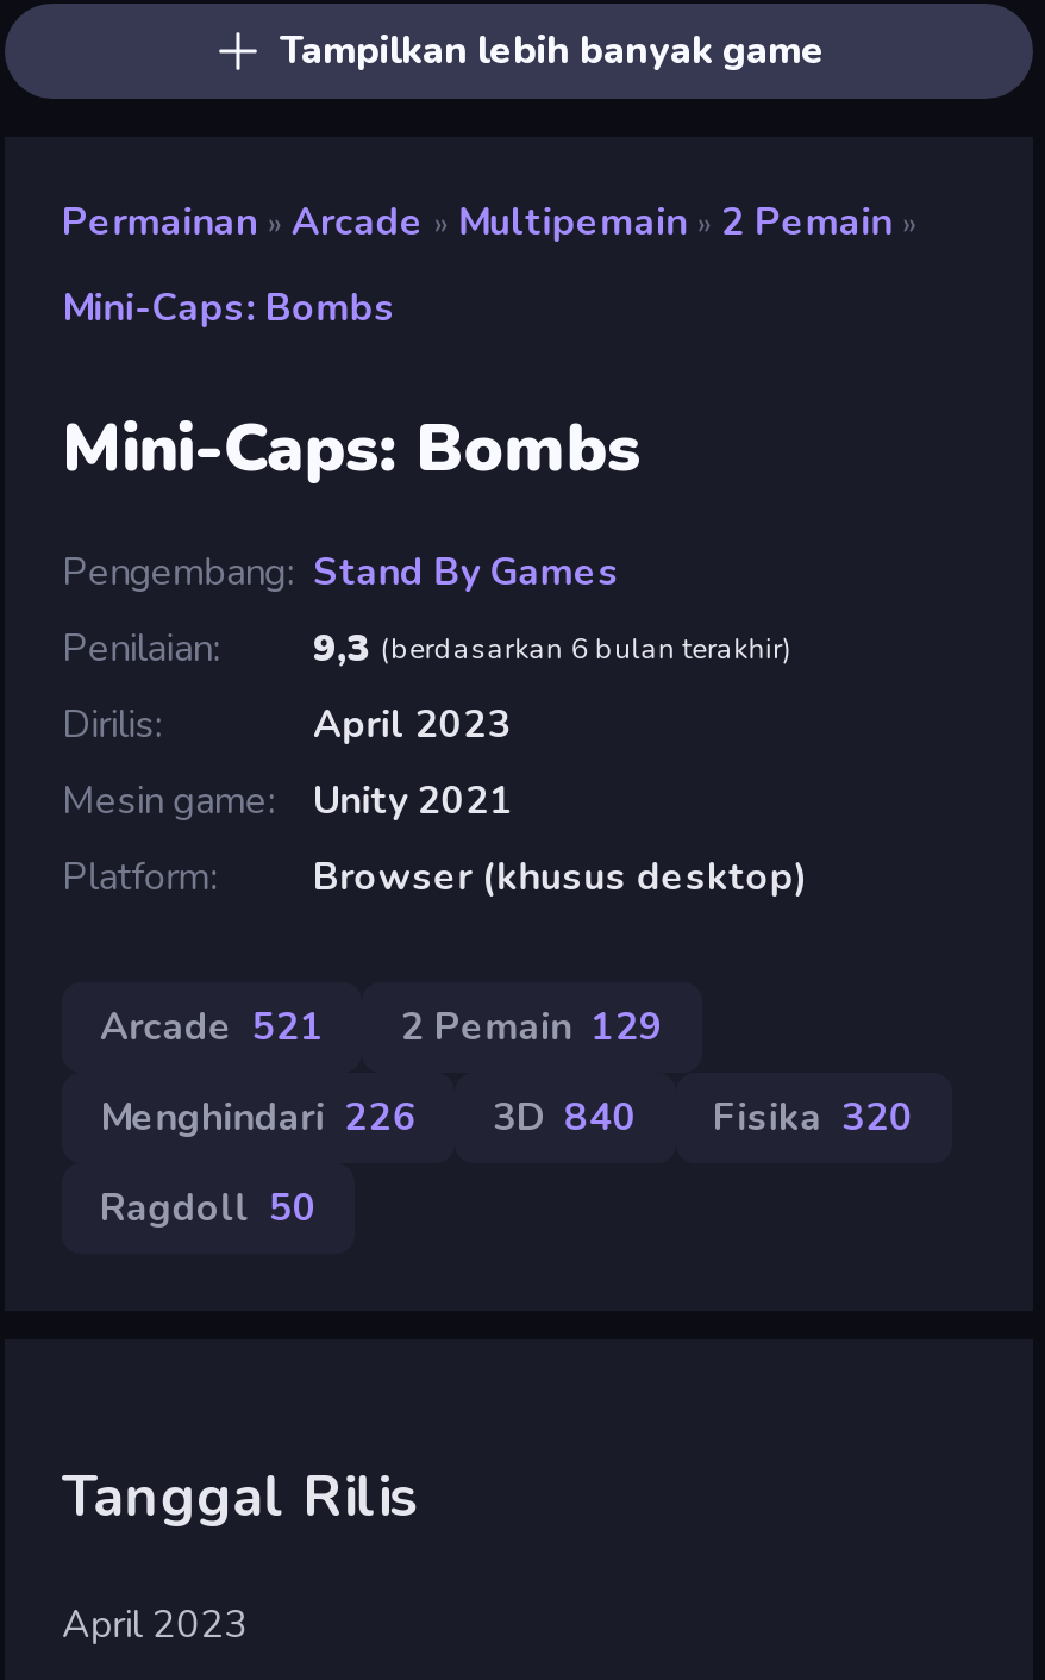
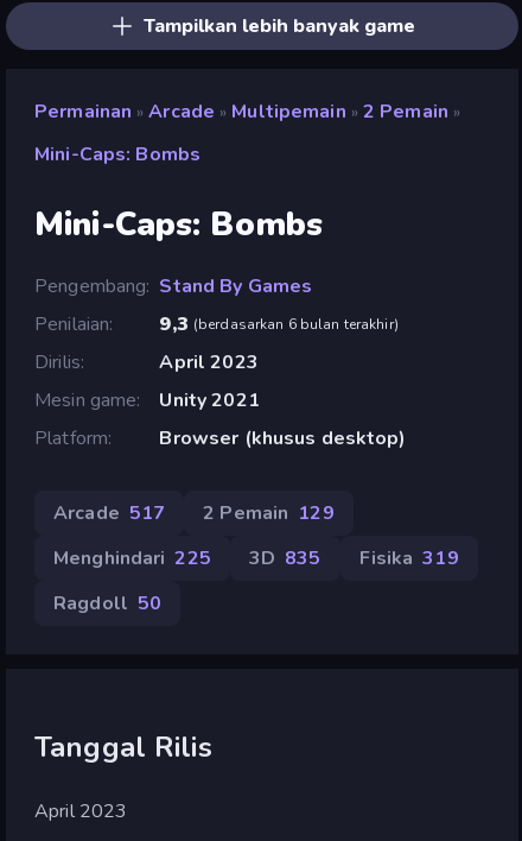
[100,1001,663,1053] Arcade 521 2 Pemain 129 -> [53,500,334,526] Arcade 517 2 Pemain 129
[100,1091,416,1144] Menghindari 226 -> [53,545,211,571] Menghindari 225
[493,1091,637,1144] 3D 840 -> [249,545,321,571] 3D 835
[713,1091,913,1144] Fisika 320 -> [359,545,459,571] Fisika 319

